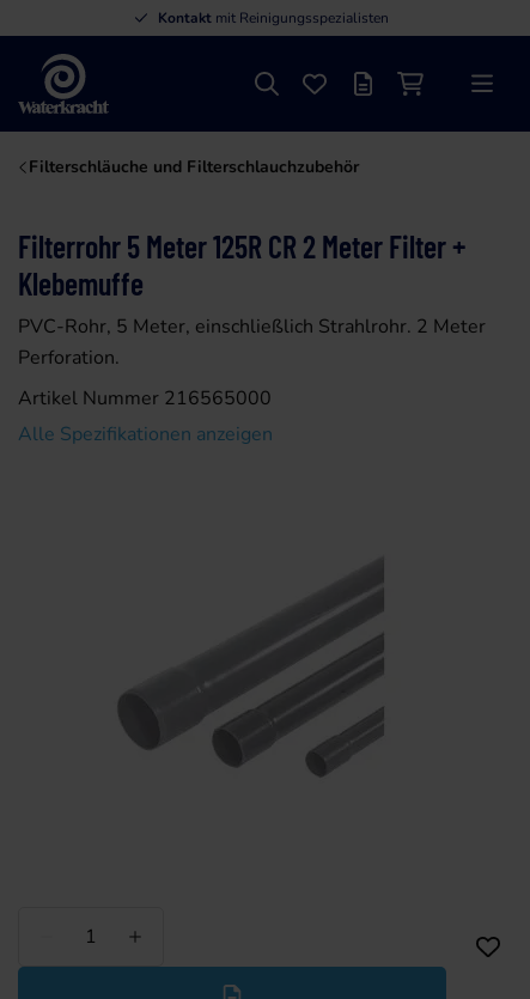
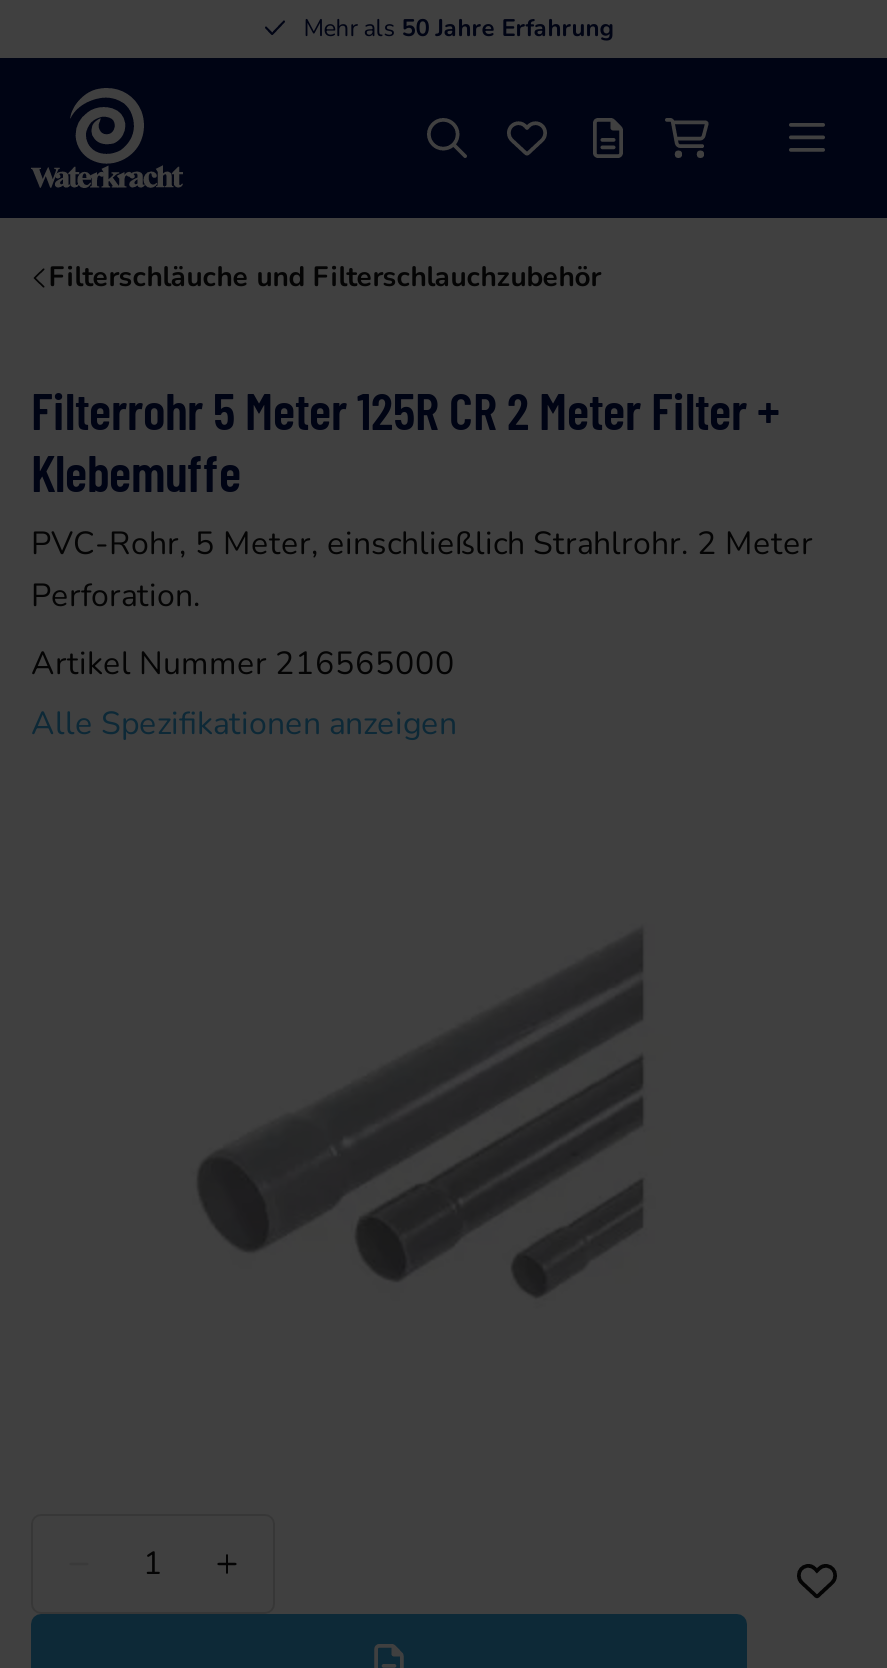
[158,8,389,28] Kontakt mit Reinigungsspezialisten -> [303,12,613,44] Mehr als 50 Jahre Erfahrung

